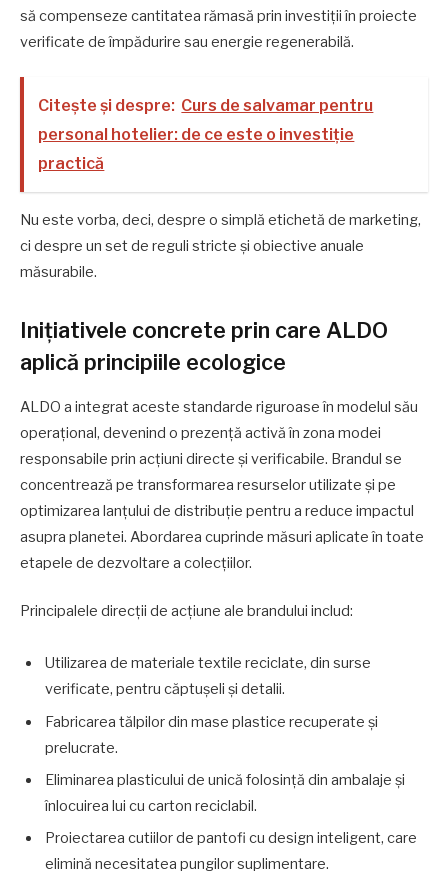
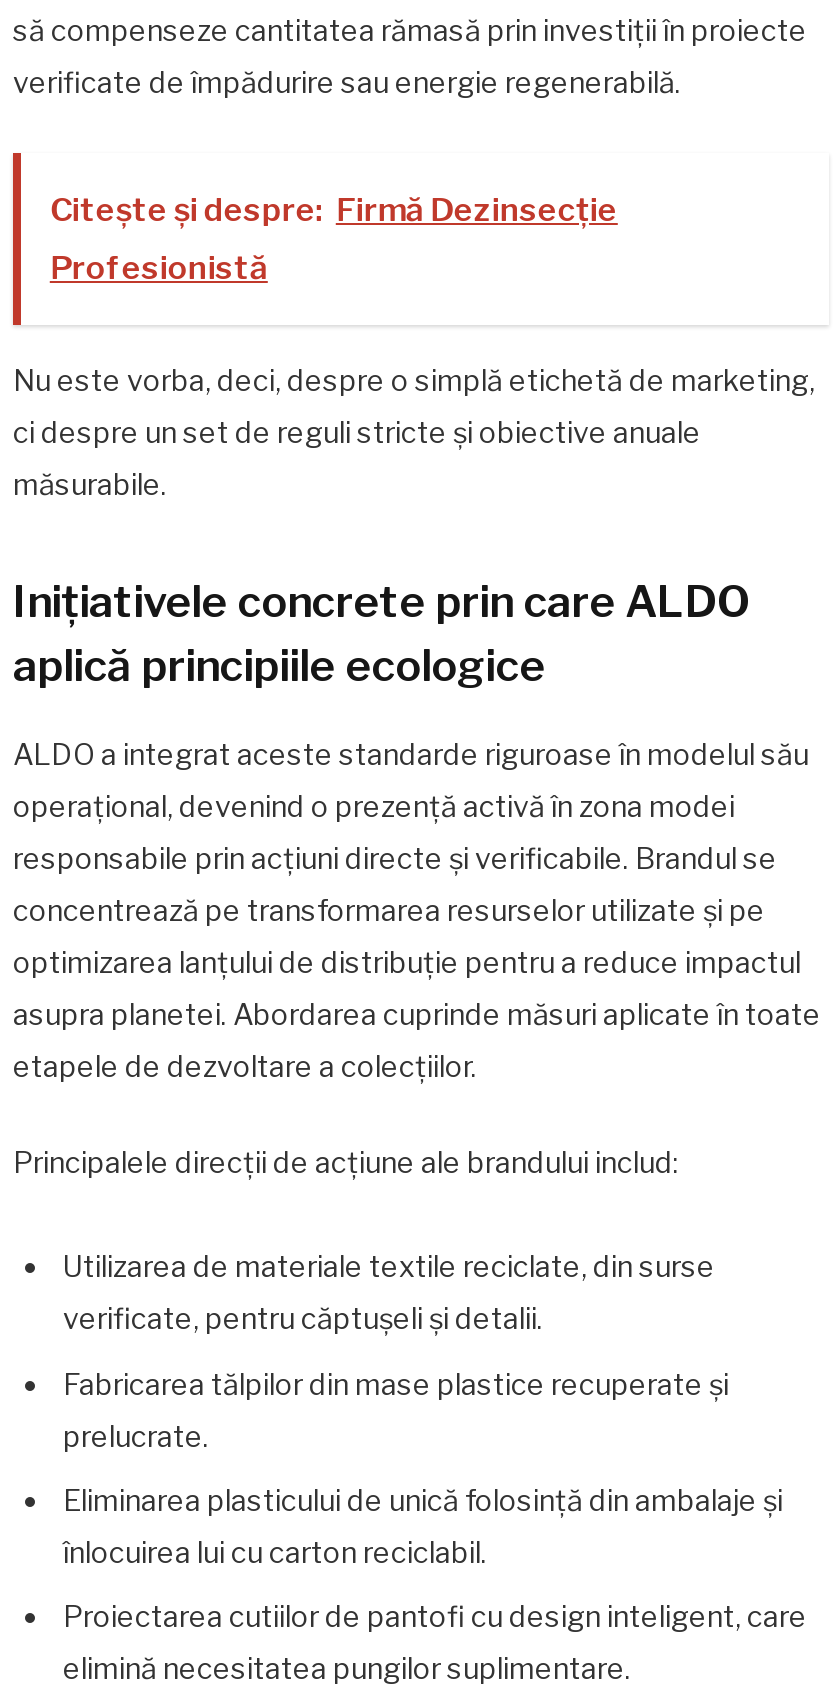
[38,96,373,173] Citește și despre: Curs de salvamar pentru | personal hotelier: de ce este o investiție | practică -> [50,191,618,287] Citește și despre: Firmă Dezinsecție | Profesionistă

